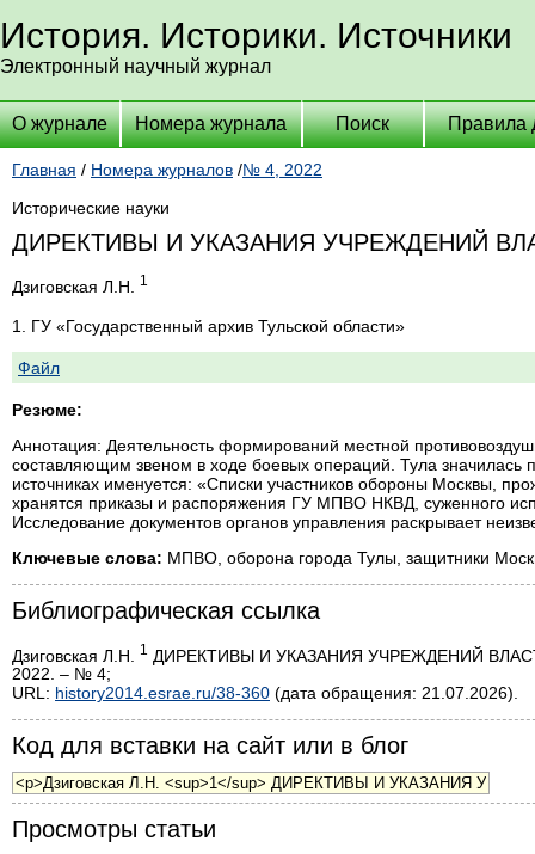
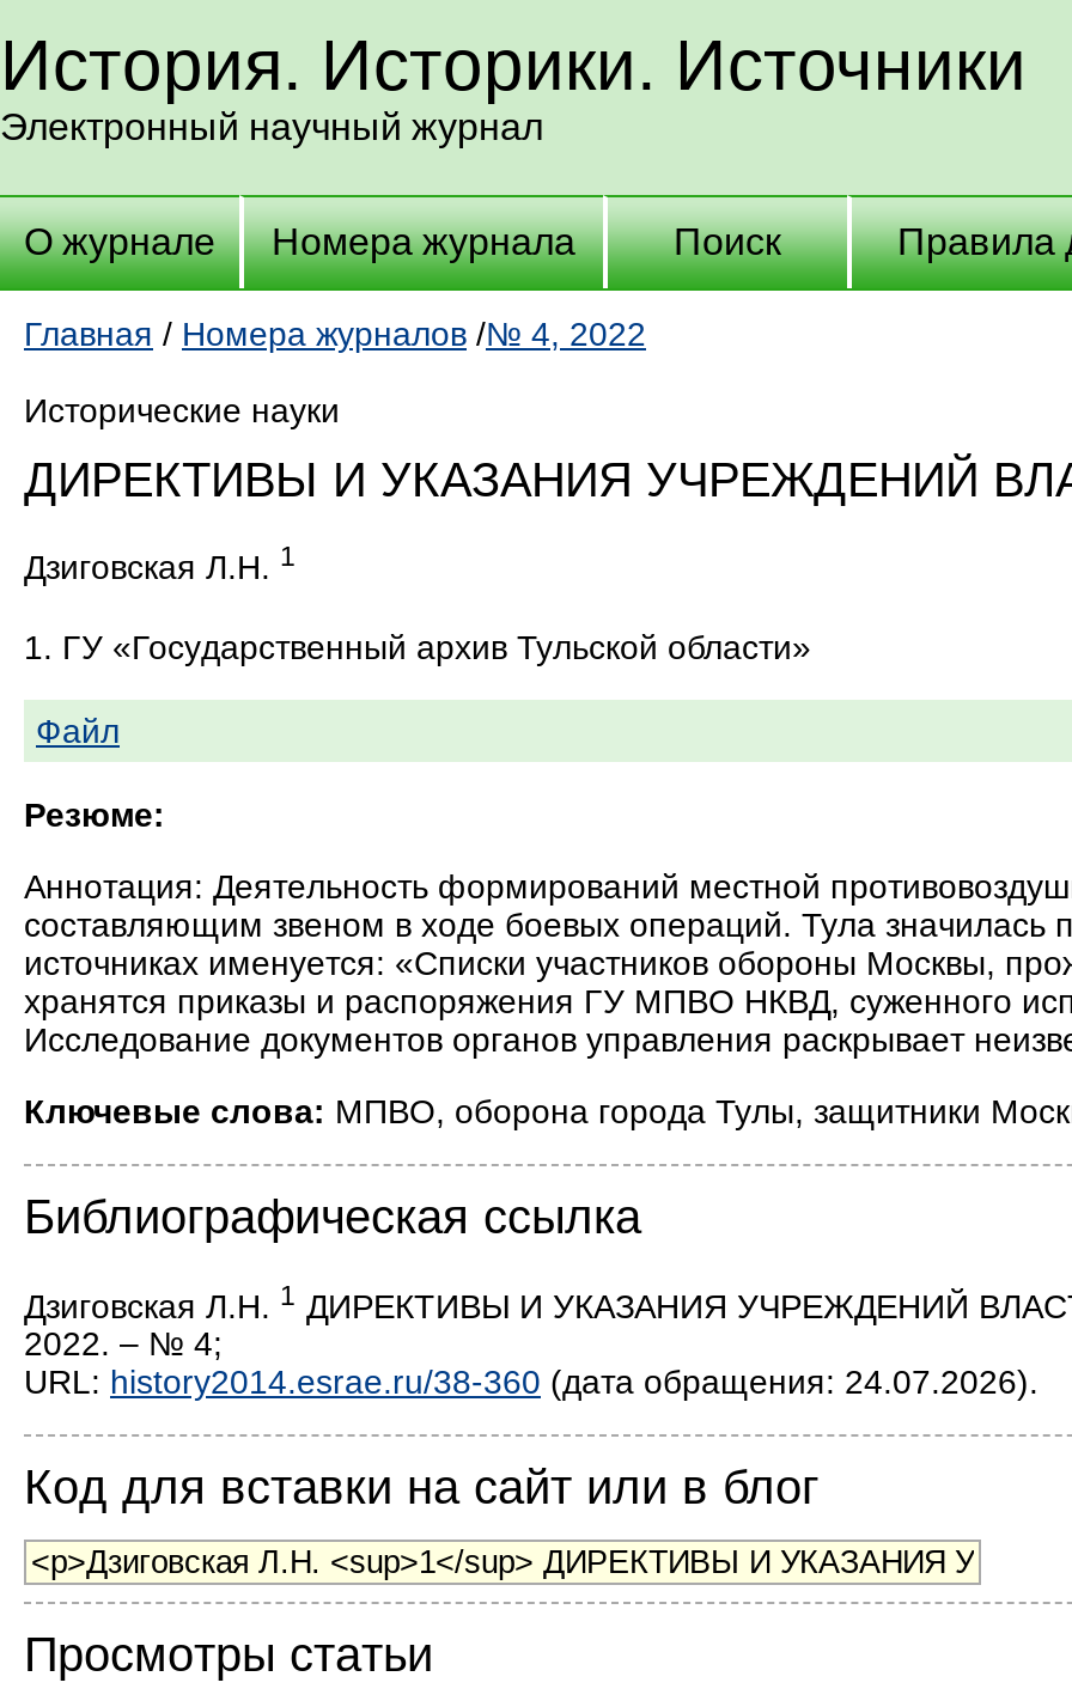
[12,684,518,703] URL: history2014.esrae.ru/38-360 (дата обращения: 21.07.2026). -> [24,1363,1038,1401] URL: history2014.esrae.ru/38-360 (дата обращения: 24.07.2026).

